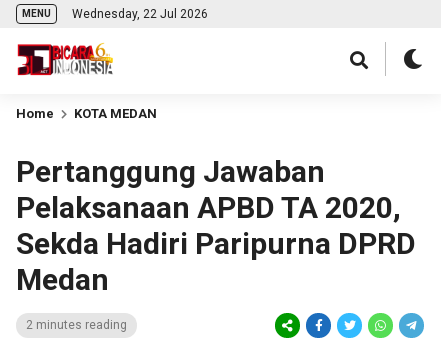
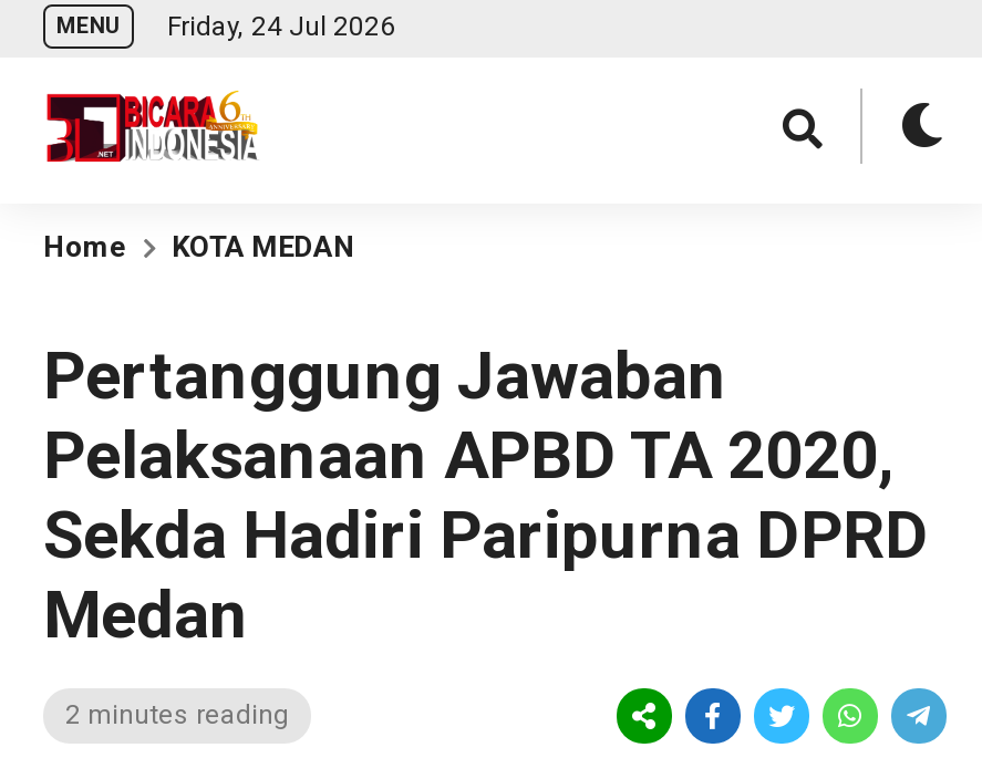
[72,7,208,21] Wednesday, 22 Jul 2026 -> [167,11,395,42] Friday, 24 Jul 2026

